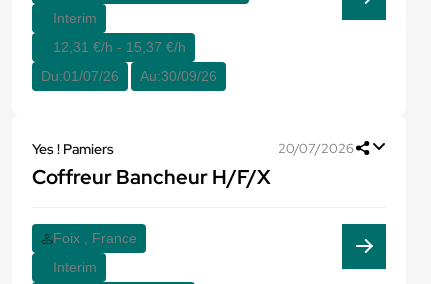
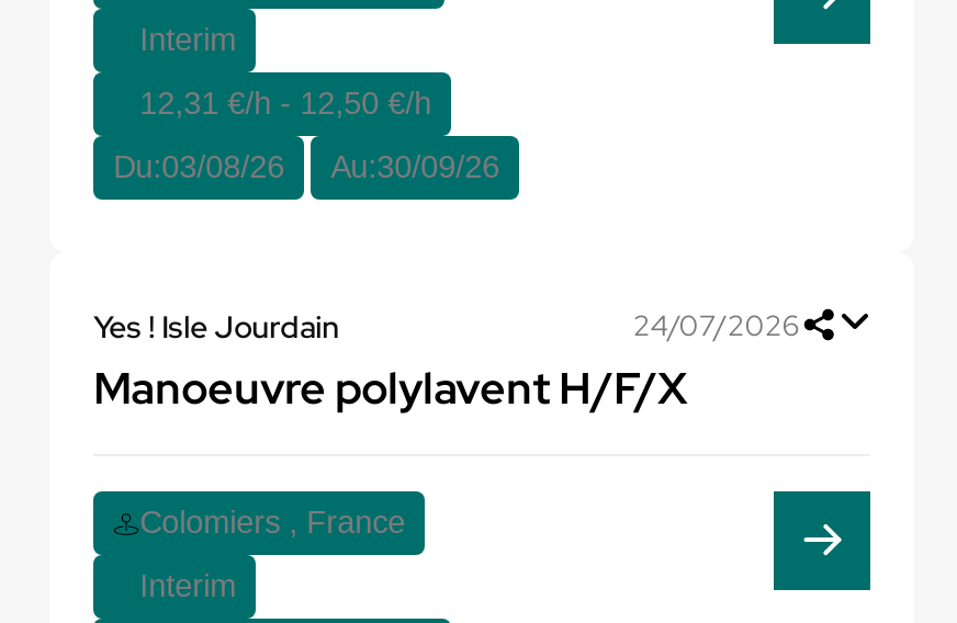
[53,39,186,55] 12,31 €/h - 15,37 €/h -> [140,86,432,121] 12,31 €/h - 12,50 €/h
[41,68,217,84] Du:01/07/26 Au:30/09/26 -> [113,149,500,184] Du:03/08/26 Au:30/09/26
[32,140,354,190] Yes ! Pamiers | 20/07/2026 | Coffreur Bancheur H/F/X -> [94,307,800,417] Yes ! Isle Jourdain | 24/07/2026 | Manoeuvre polylavent H/F/X
[53,230,137,246] Foix , France -> [140,505,405,540] Colomiers , France

